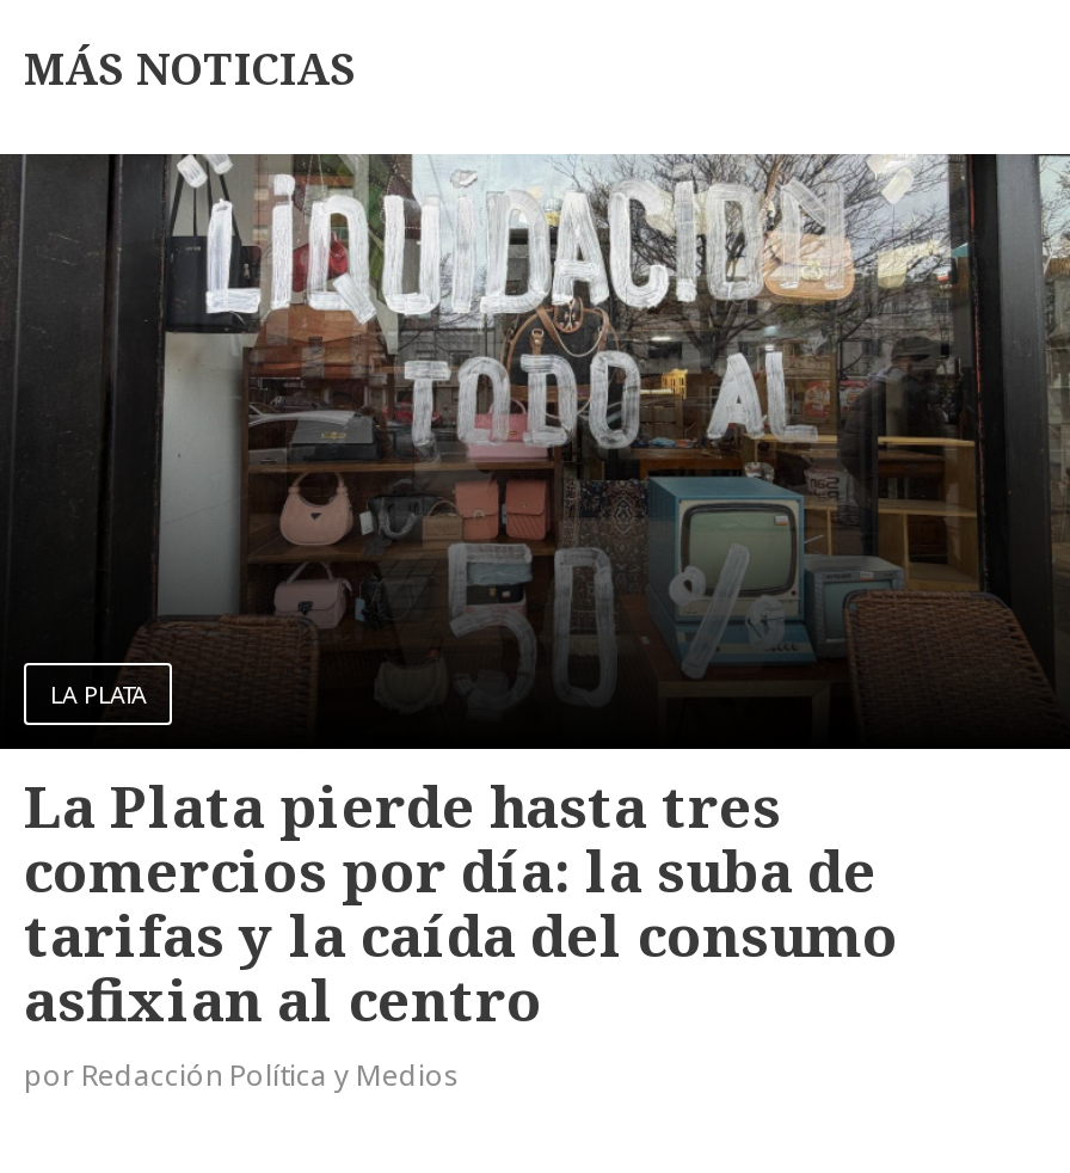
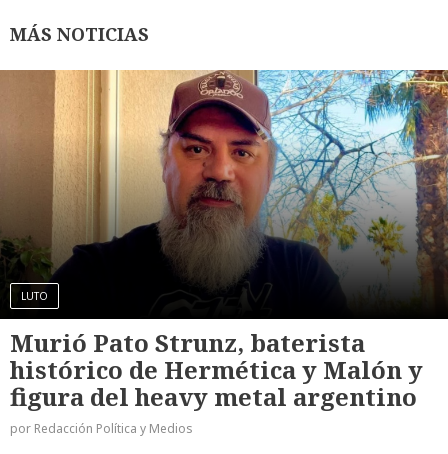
[7,152,1063,711] [image] | LA PLATA -> [3,69,445,303] [image] | LUTO
[24,766,898,1038] La Plata pierde hasta tres | comercios por día: la suba de | tarifas y la caída del consumo | asfixian al centro -> [10,326,423,413] Murió Pato Strunz, baterista | histórico de Hermética y Malón y | figura del heavy metal argentino

